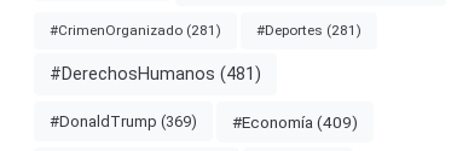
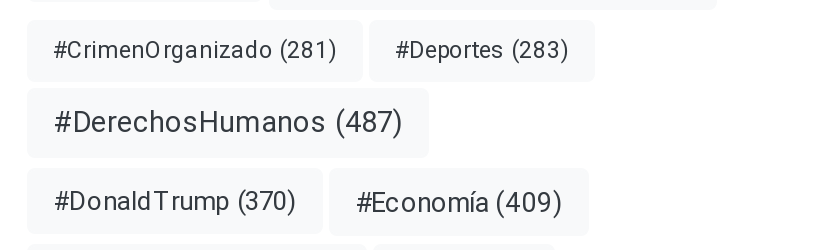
[256,22,361,38] #Deportes (281) -> [395,36,569,64] #Deportes (283)
[50,64,261,84] #DerechosHumanos (481) -> [53,106,403,140] #DerechosHumanos (487)
[50,112,358,131] #DonaldTrump (369) #Economía (409) -> [53,185,563,217] #DonaldTrump (370) #Economía (409)

